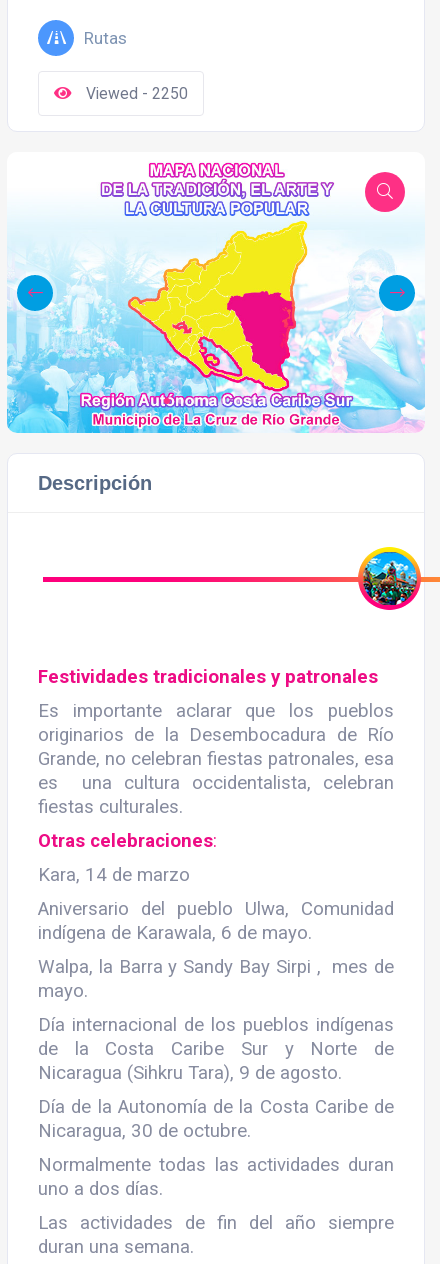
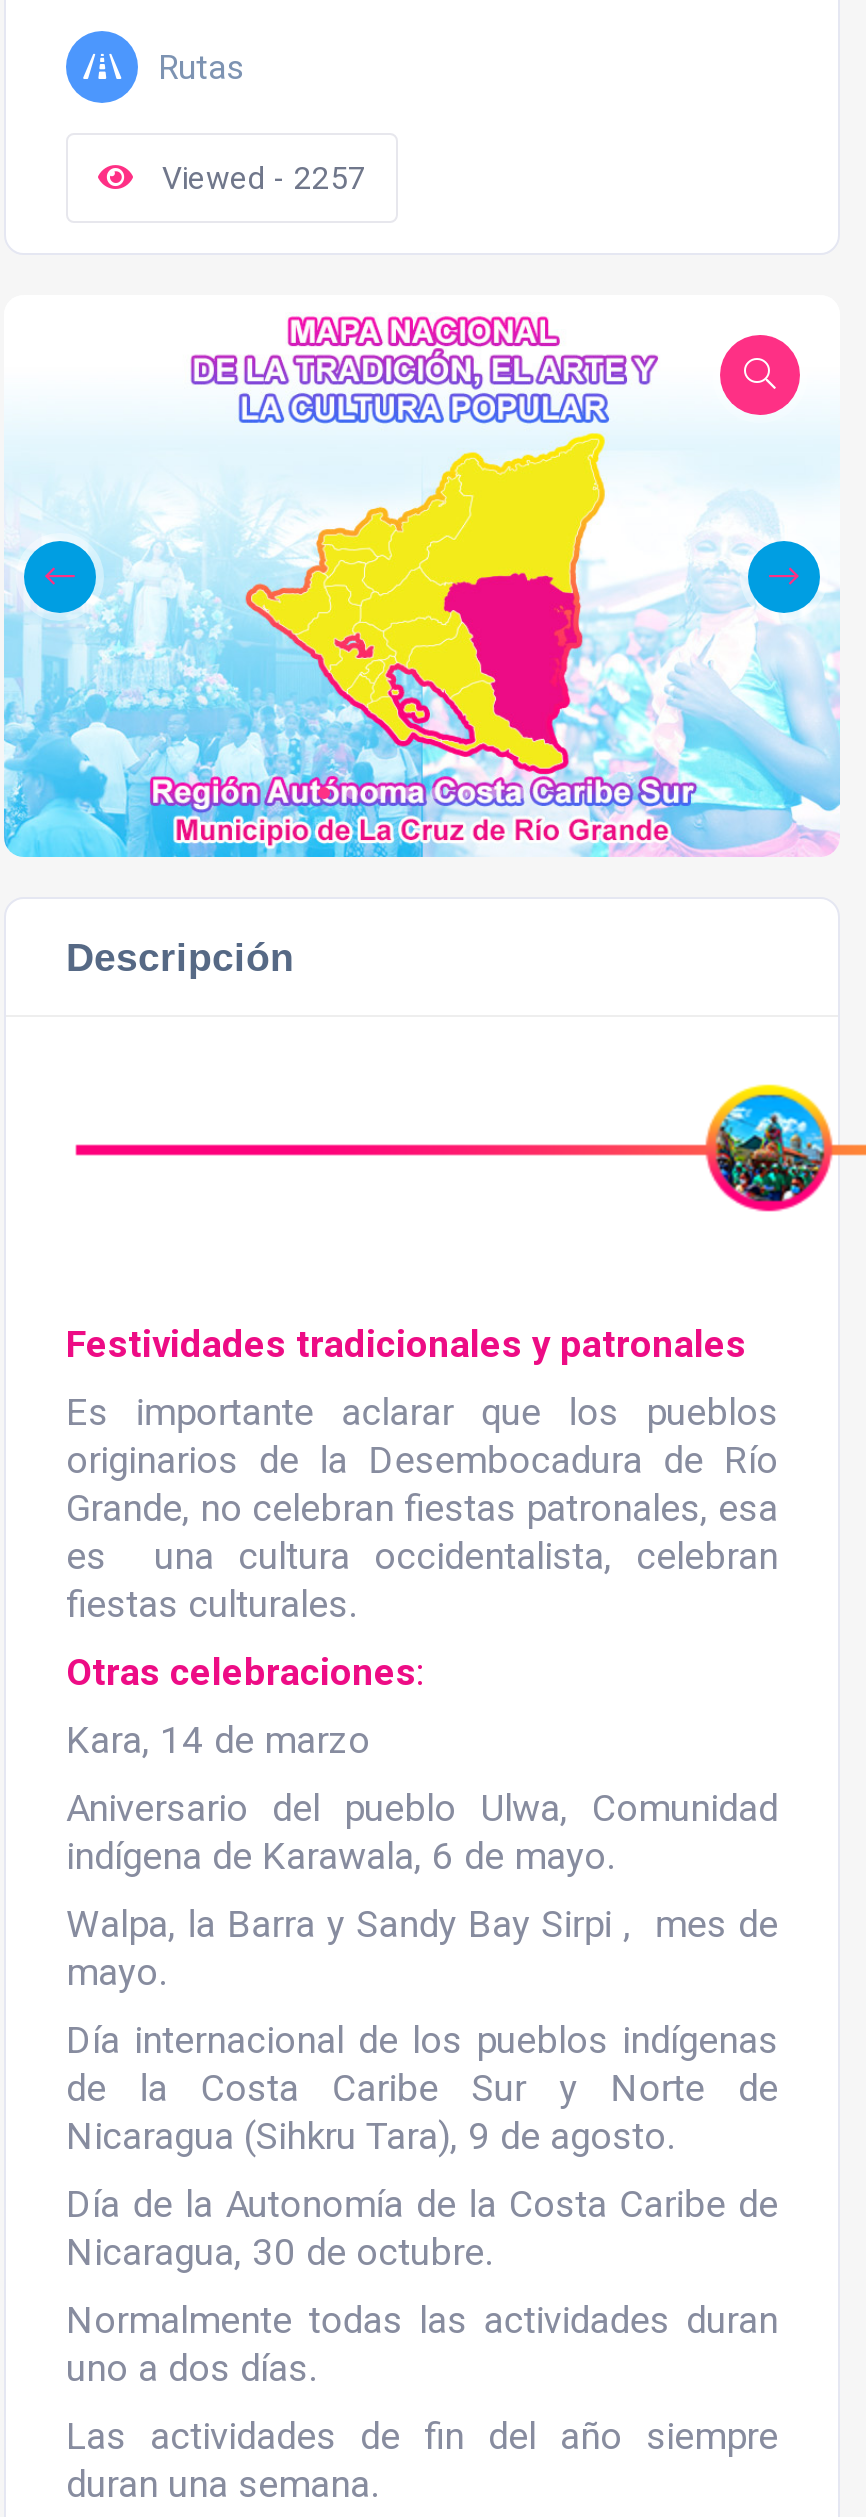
[82,84,188,103] Viewed - 2250 -> [154,159,366,197] Viewed - 2257

